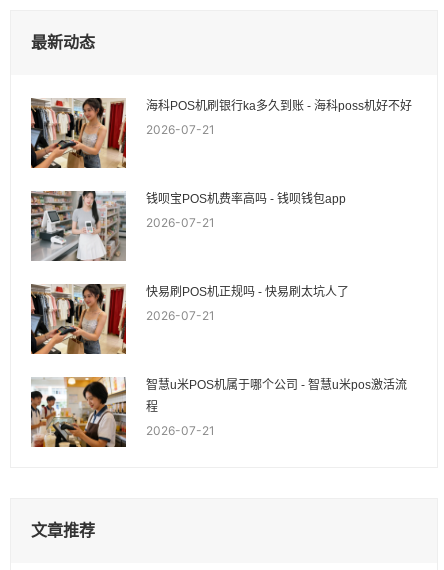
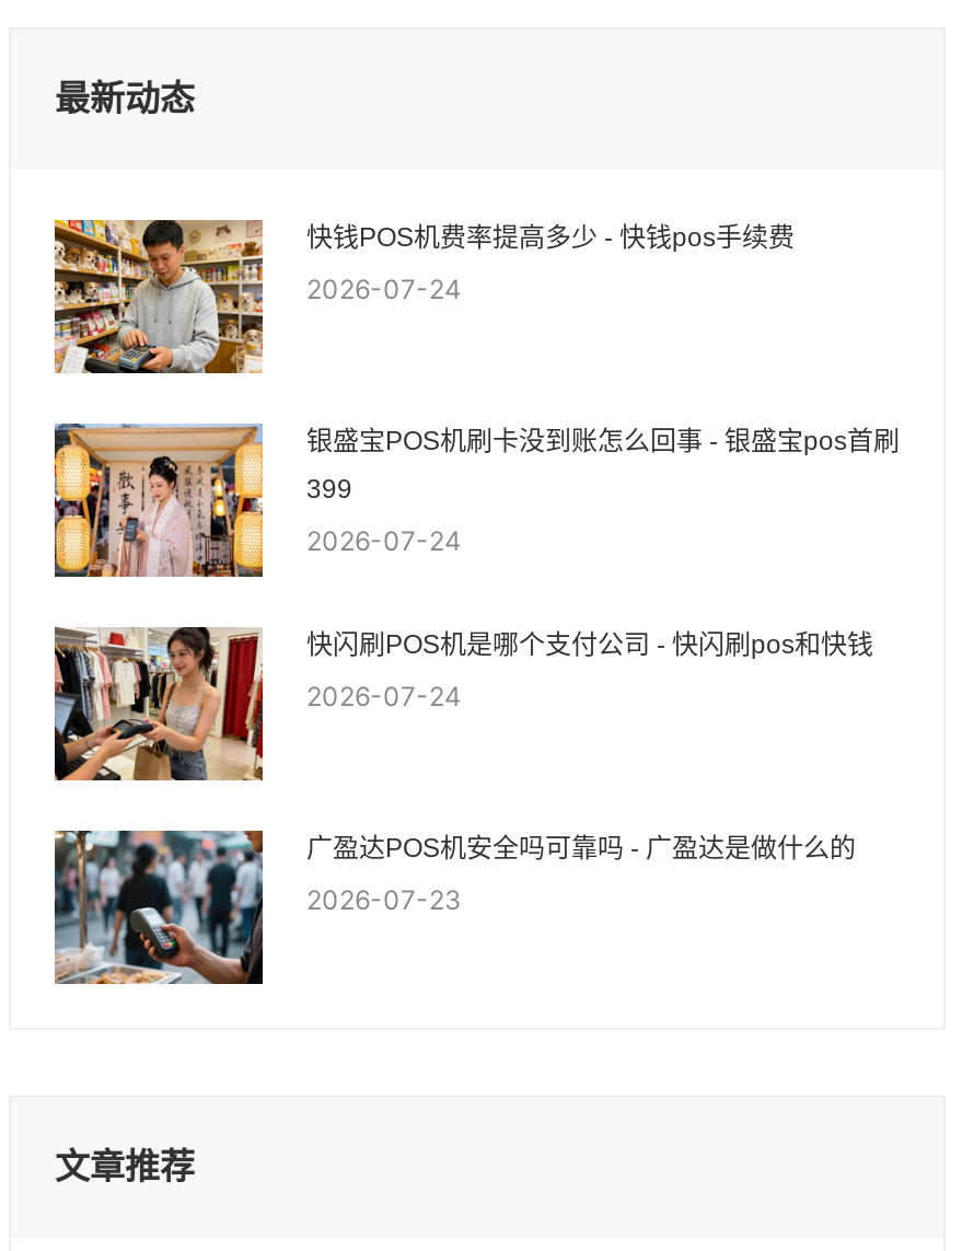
[30,97,412,169] [image] | 海科POS机刷银行ka多久到账 - 海科poss机好不好 -> [53,218,795,375] [image] | 快钱POS机费率提高多少 - 快钱pos手续费
[146,122,215,137] 2026-07-21 -> [306,273,462,305] 2026-07-24
[30,190,346,262] [image] | 钱呗宝POS机费率高吗 - 钱呗钱包app -> [53,424,900,579] [image] | 银盛宝POS机刷卡没到账怎么回事 - 银盛宝pos首刷
[146,215,215,230] 2026-07-21 -> [306,474,352,505] 399
[146,285,349,299] 快易刷POS机正规吗 - 快易刷太坑人了 -> [306,524,462,557] 2026-07-24
[146,308,215,323] 2026-07-21 -> [306,629,873,660] 快闪刷POS机是哪个支付公司 - 快闪刷pos和快钱
[30,376,158,448] [image] | 程 -> [53,829,856,986] [image] | 广盈达POS机安全吗可靠吗 - 广盈达是做什么的
[146,378,407,392] 智慧u米POS机属于哪个公司 - 智慧u米pos激活流 -> [306,680,462,713] 2026-07-24
[146,423,215,438] 2026-07-21 -> [306,883,462,916] 2026-07-23

